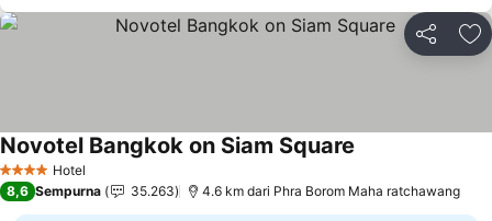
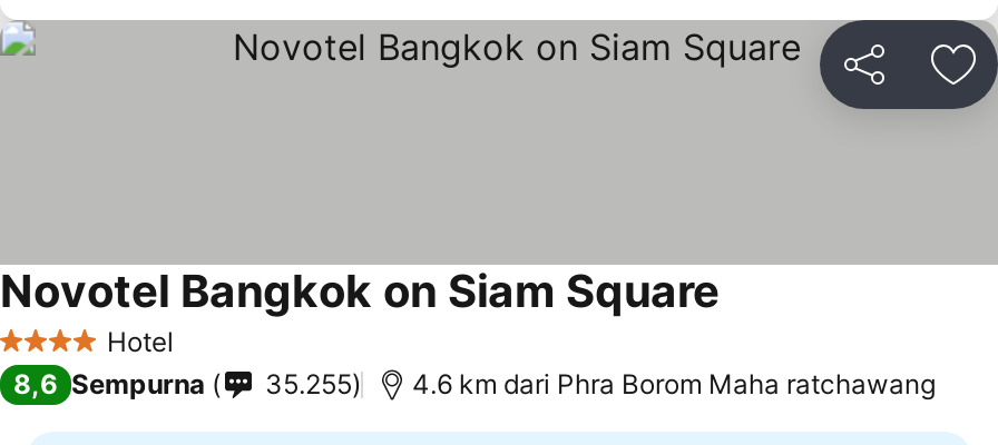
[131,183,175,199] 35.263 -> [265,367,352,400] 35.255

